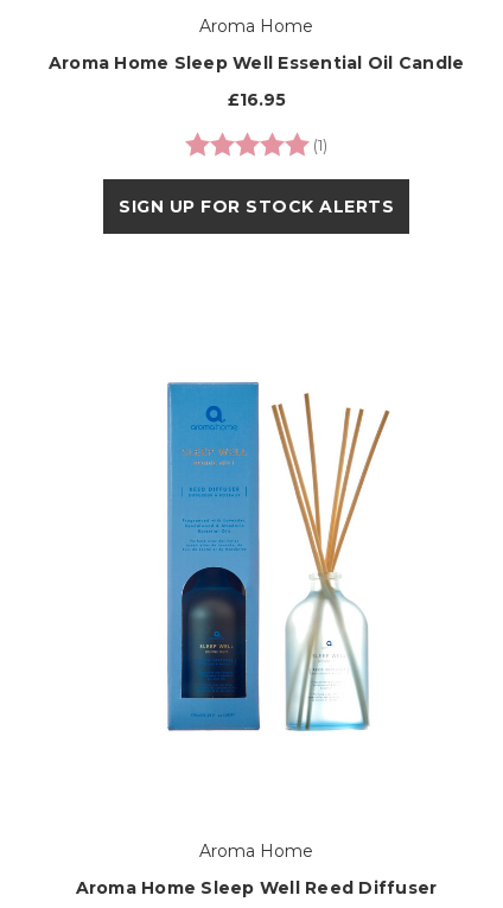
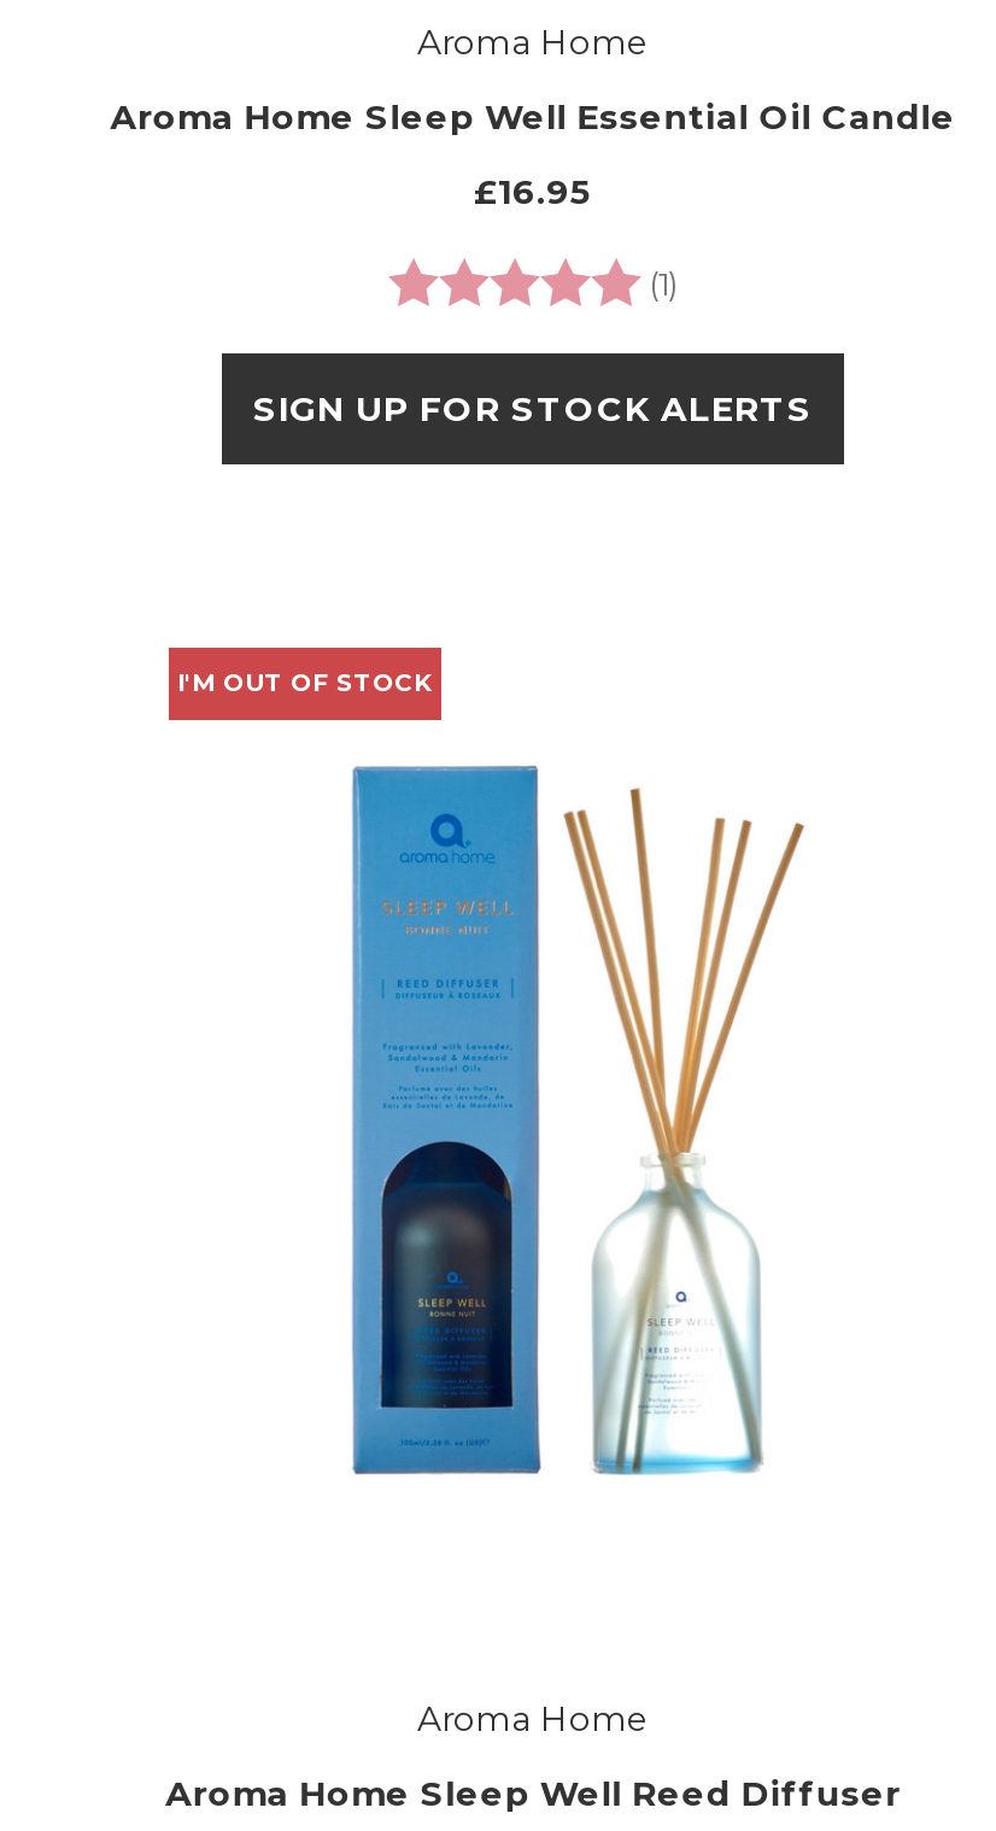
none -> [177,667,433,698] I'M OUT OF STOCK

